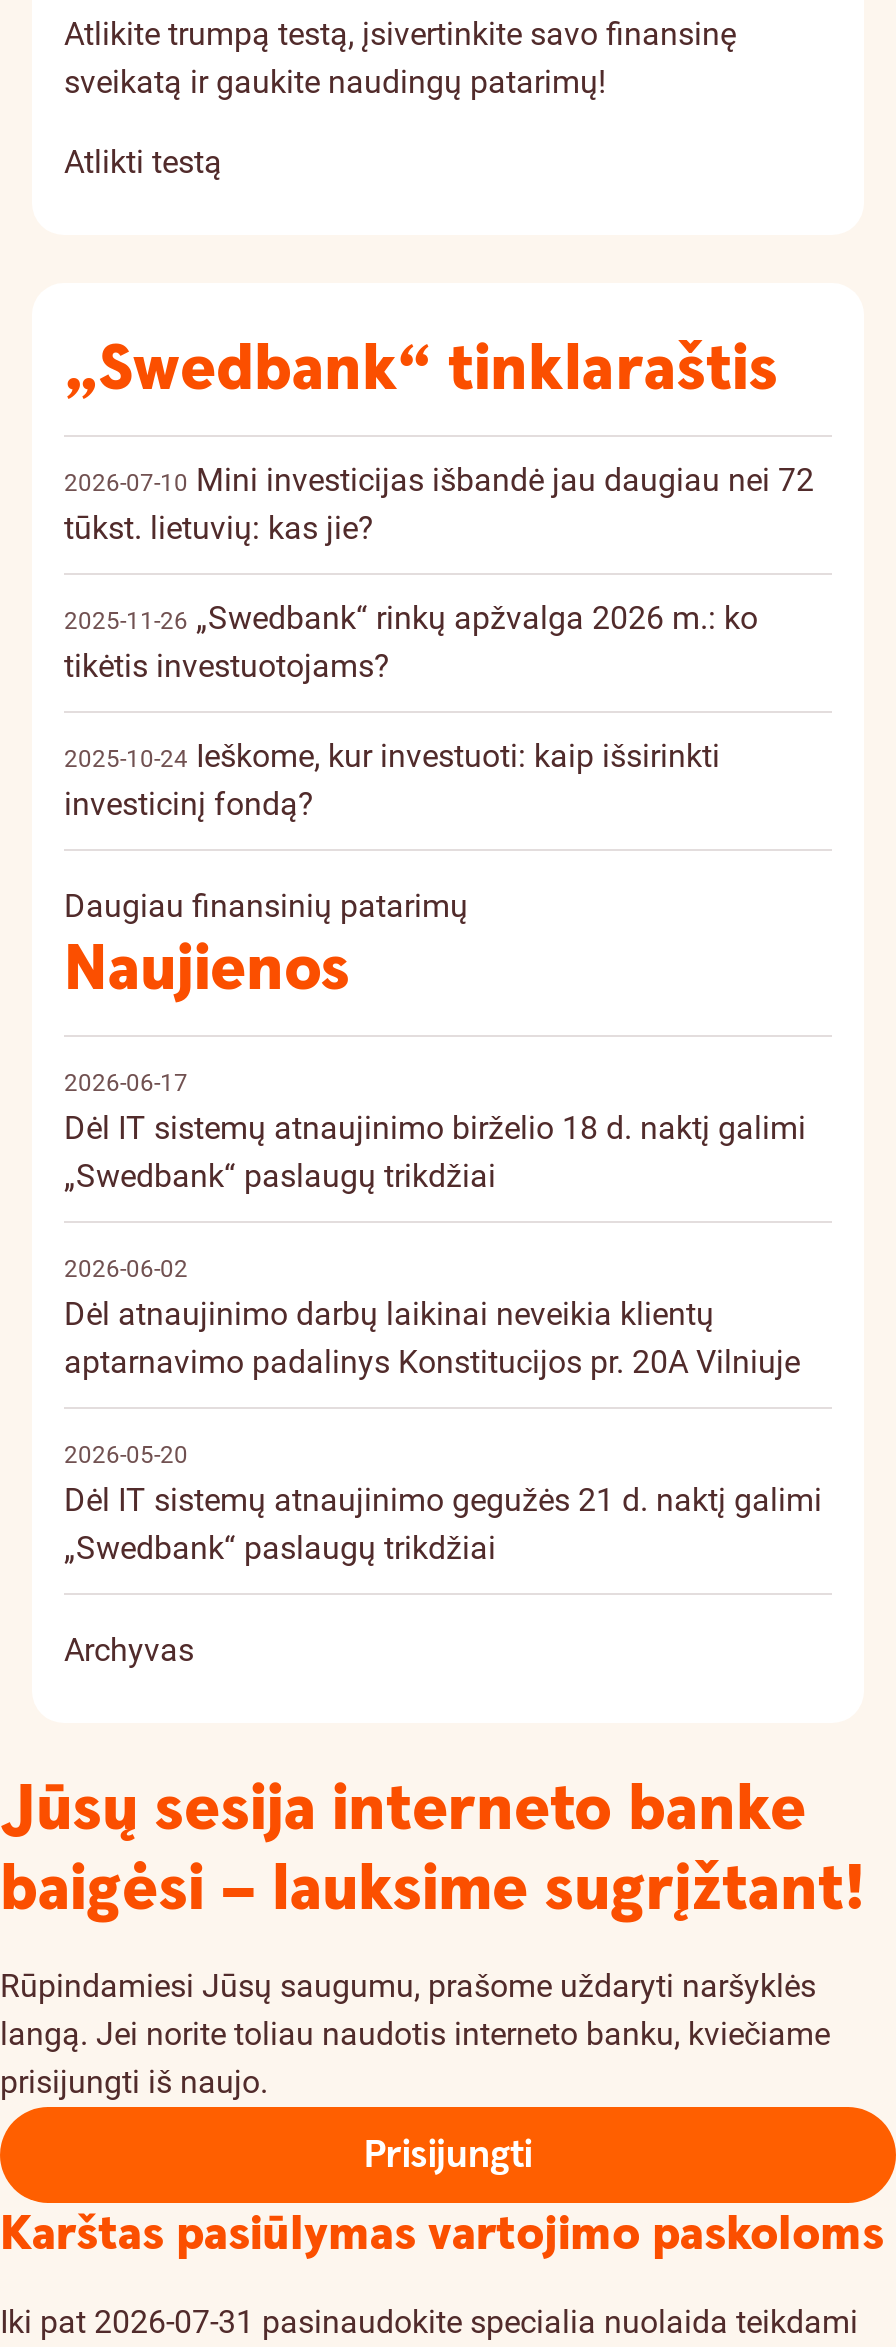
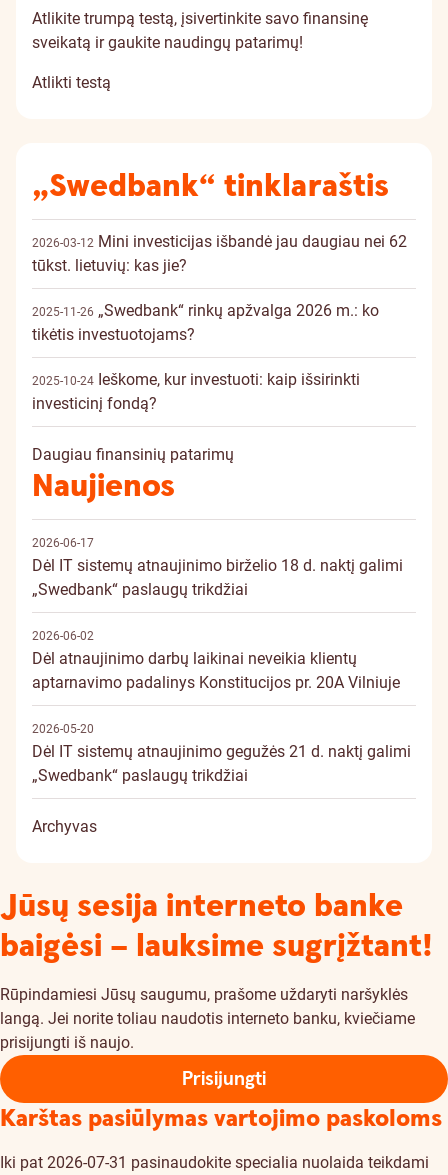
[64,461,814,499] 2026-07-10 Mini investicijas išbandė jau daugiau nei 72 -> [32,232,407,251] 2026-03-12 Mini investicijas išbandė jau daugiau nei 62

